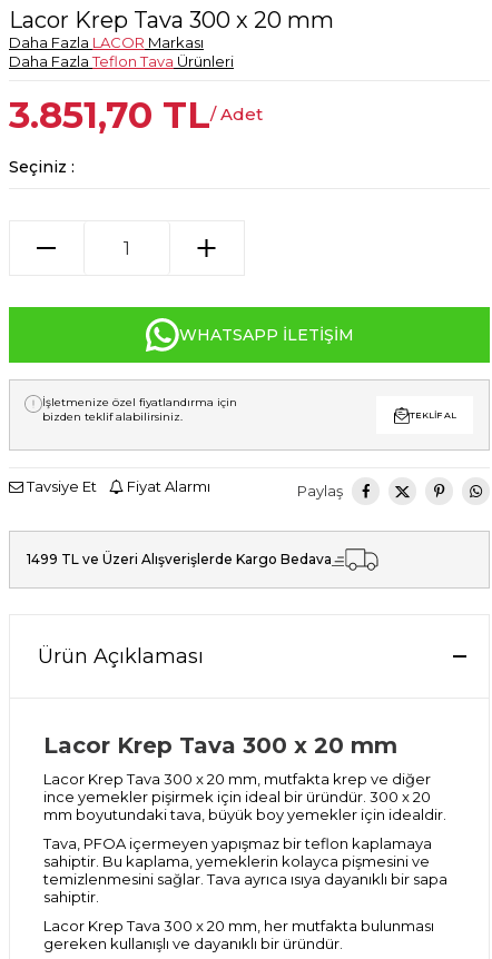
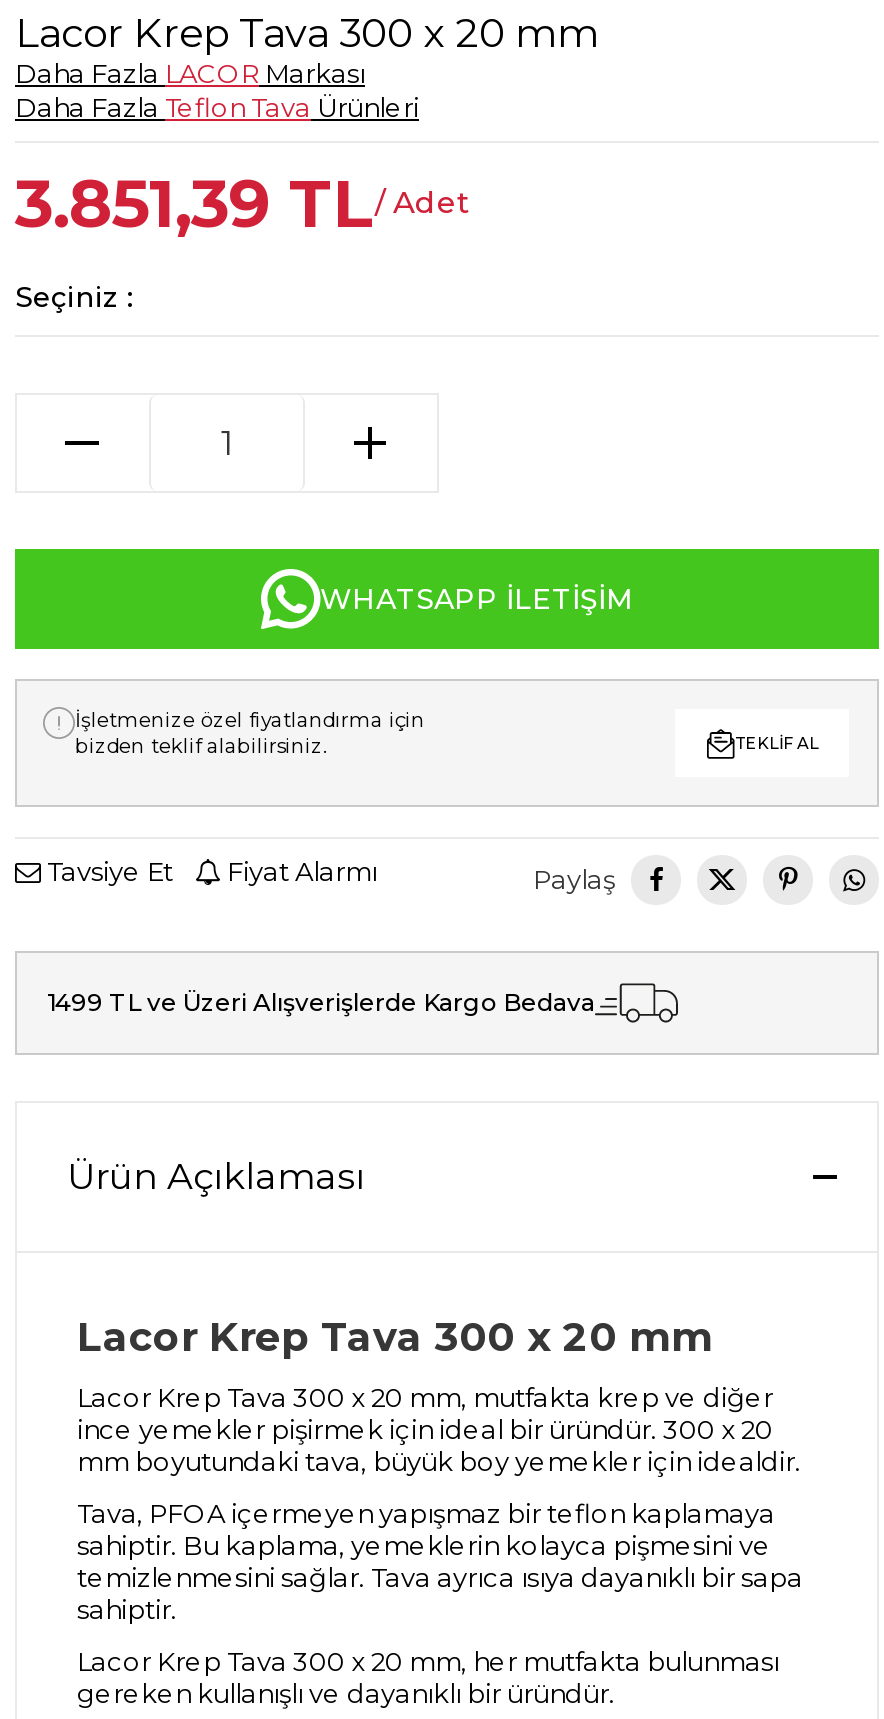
[9,92,263,137] 3.851,70 TL/ Adet -> [15,163,469,243] 3.851,39 TL/ Adet

